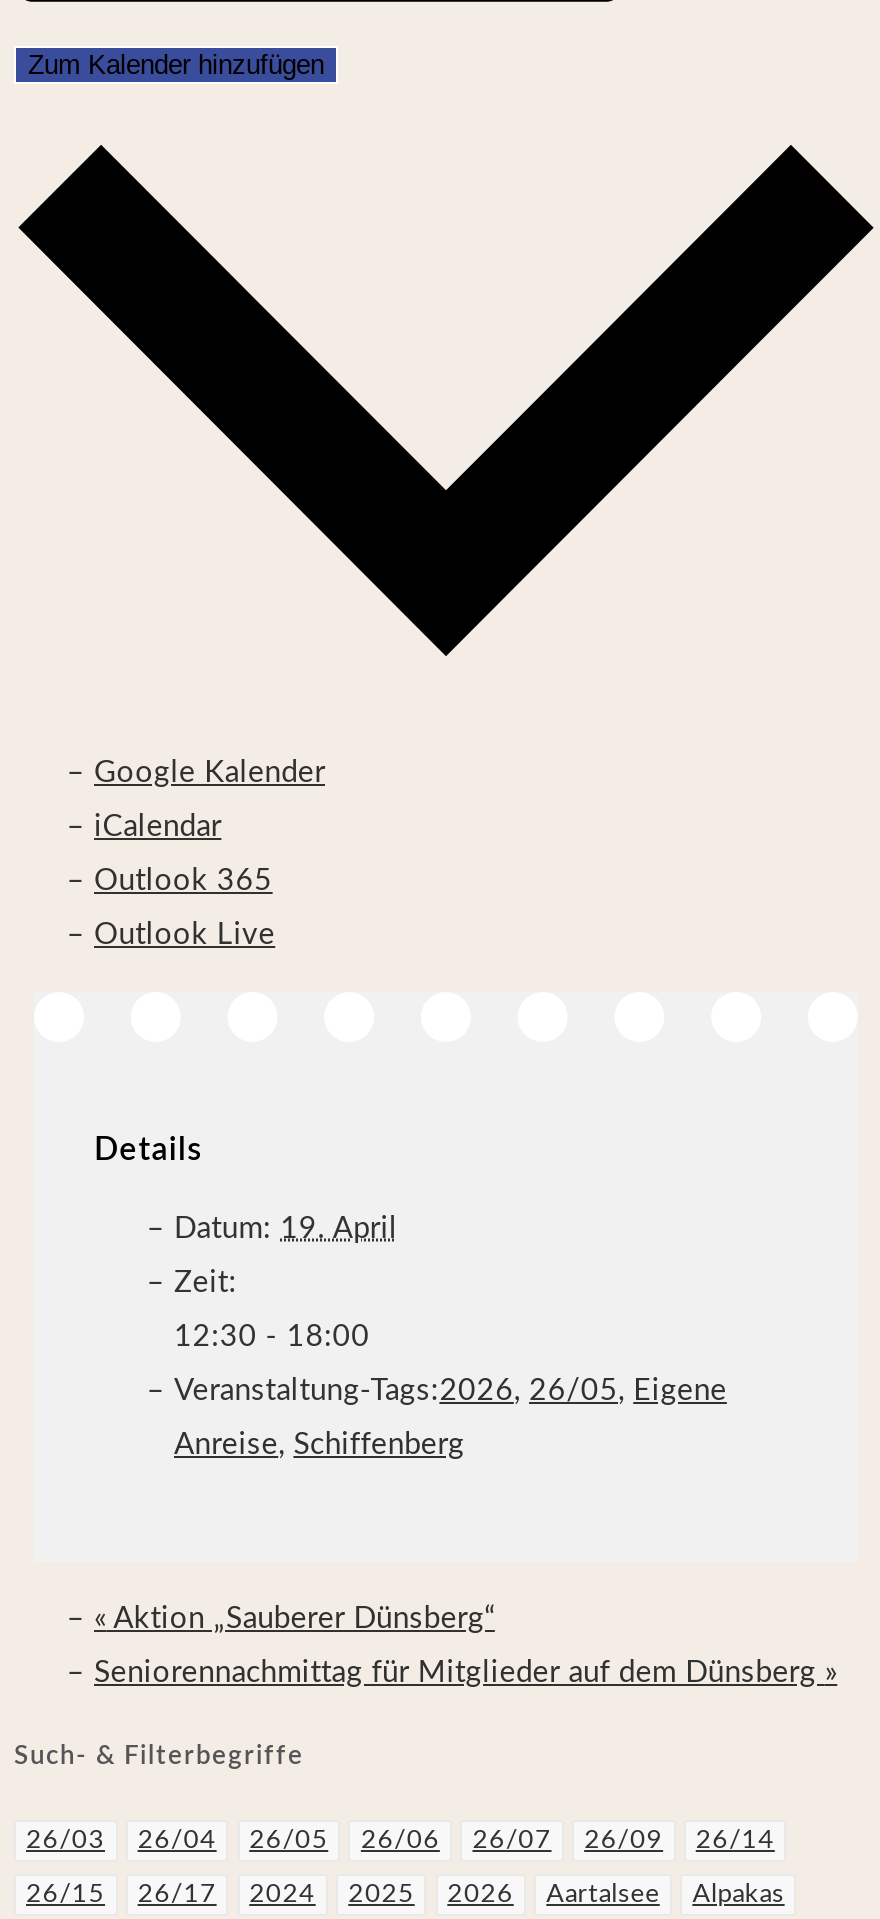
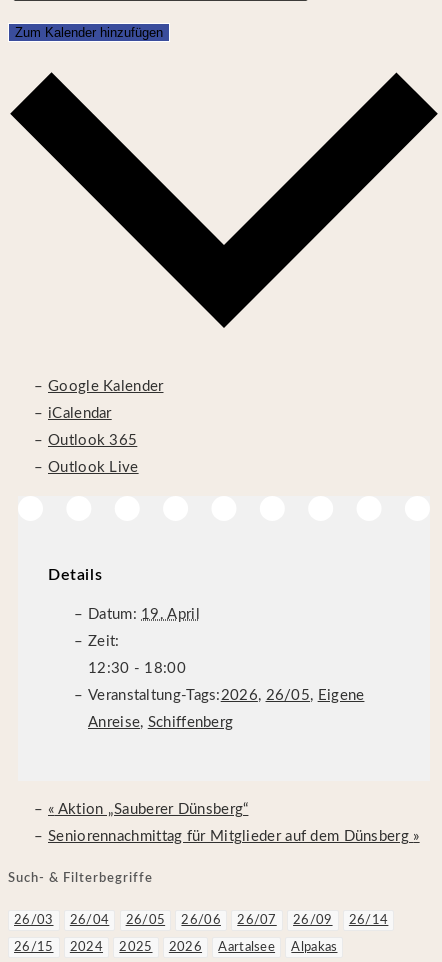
[138,1883,217,1909] 26/17 -> none

